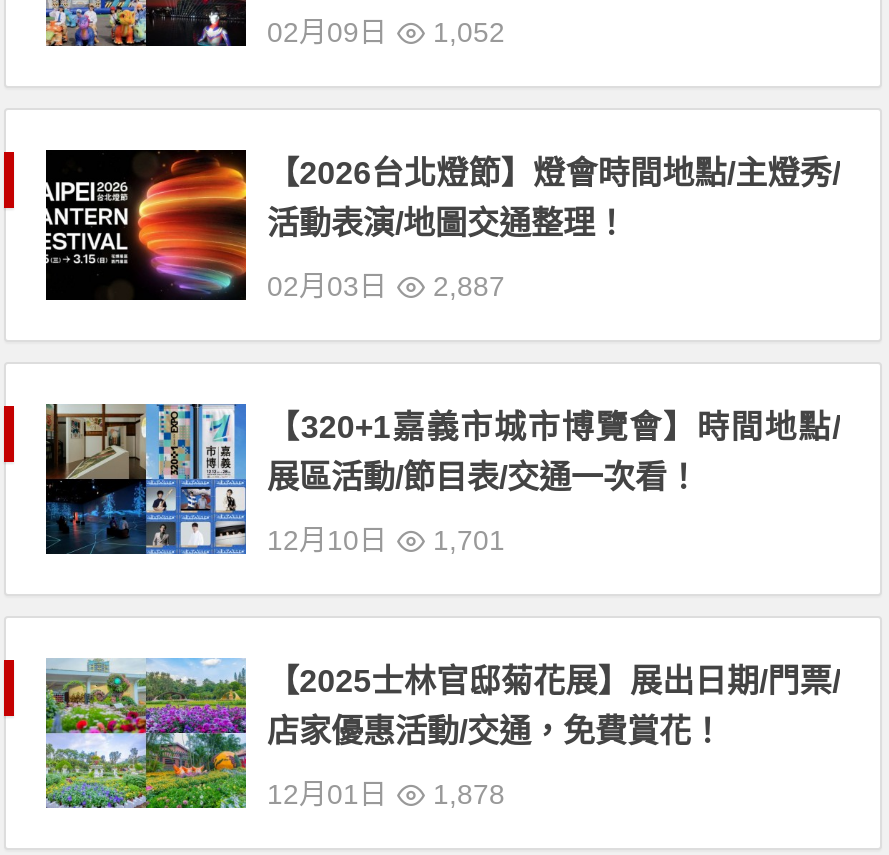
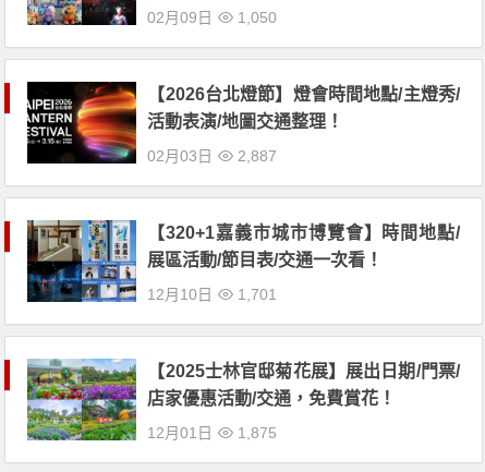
[267,16,505,48] 02月09日 1,052 -> [148,9,277,26] 02月09日 1,050
[267,778,505,810] 12月01日 1,878 -> [148,424,277,441] 12月01日 1,875

